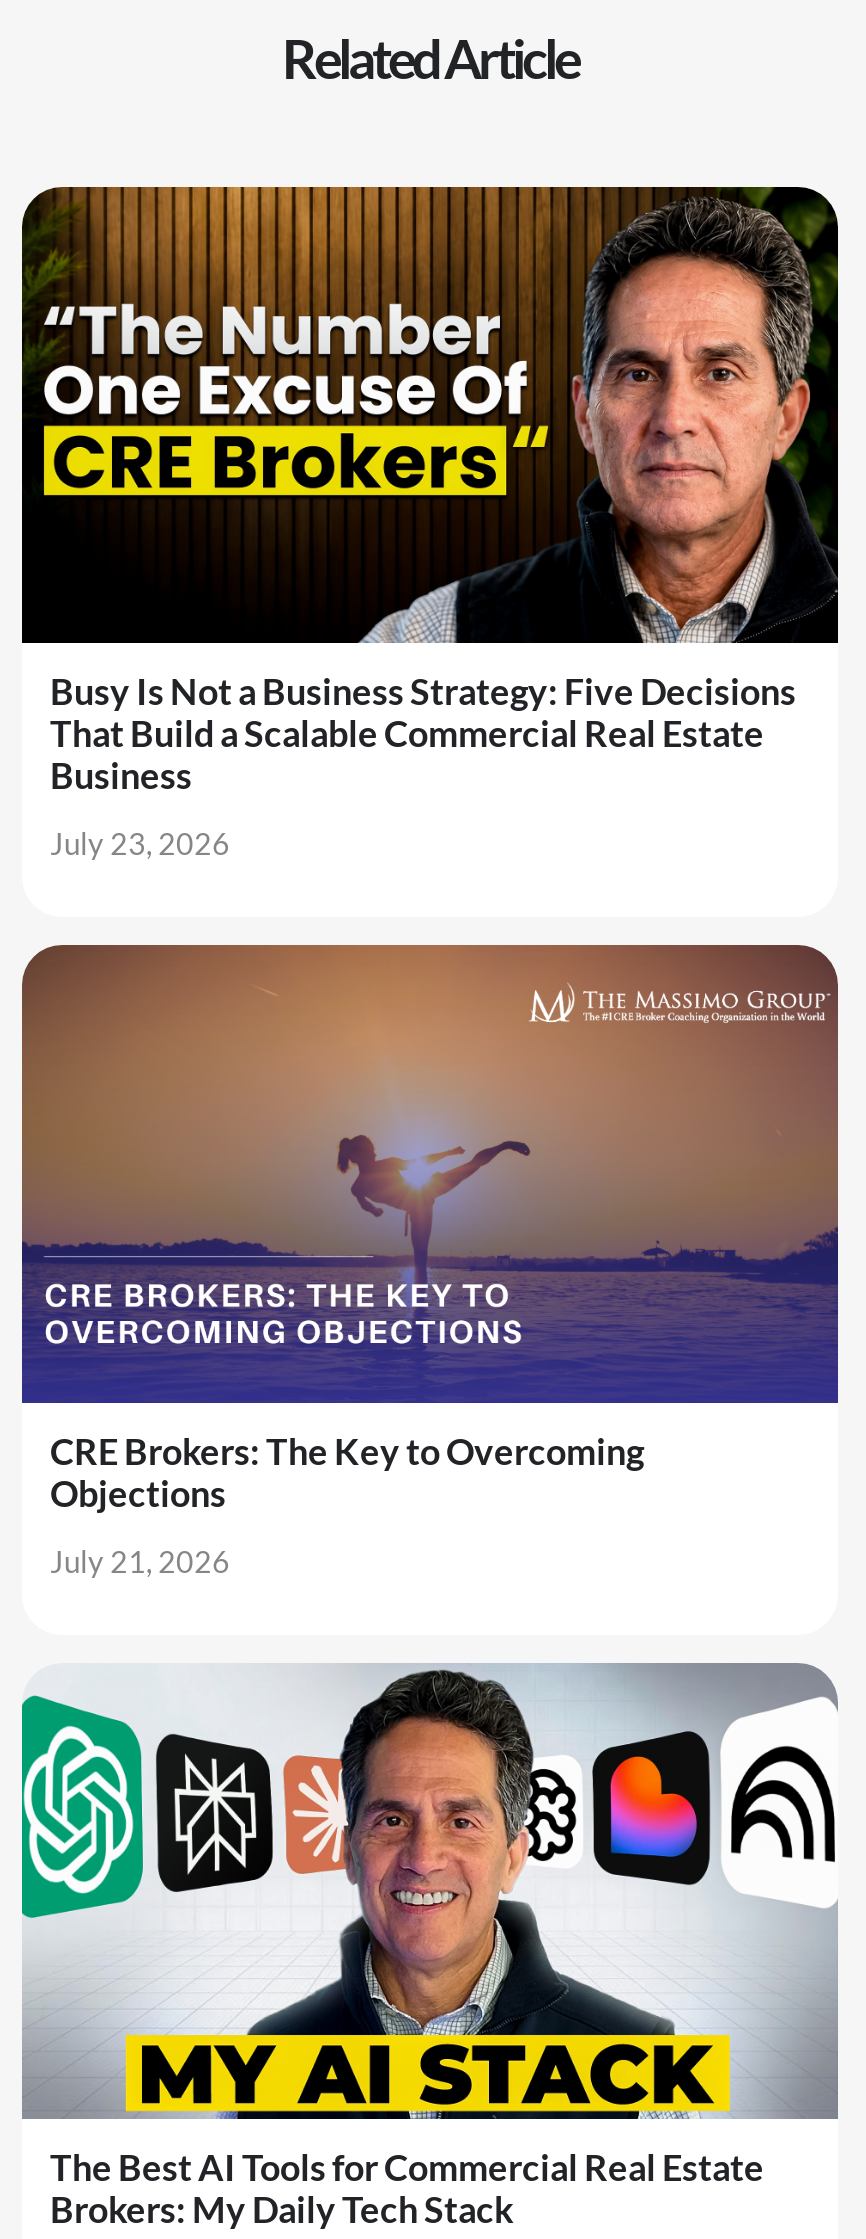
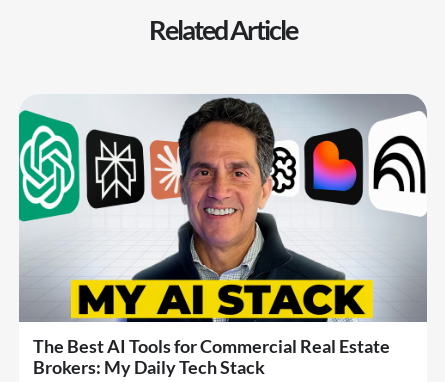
[20,185,840,862] [image] | Busy Is Not a Business Strategy: Five Decisions | That Build a Scalable Commercial Real Estate | Business | July 23, 2026 -> none
[20,943,840,1579] [image] | CRE Brokers: The Key to Overcoming | Objections | July 21, 2026 -> none

